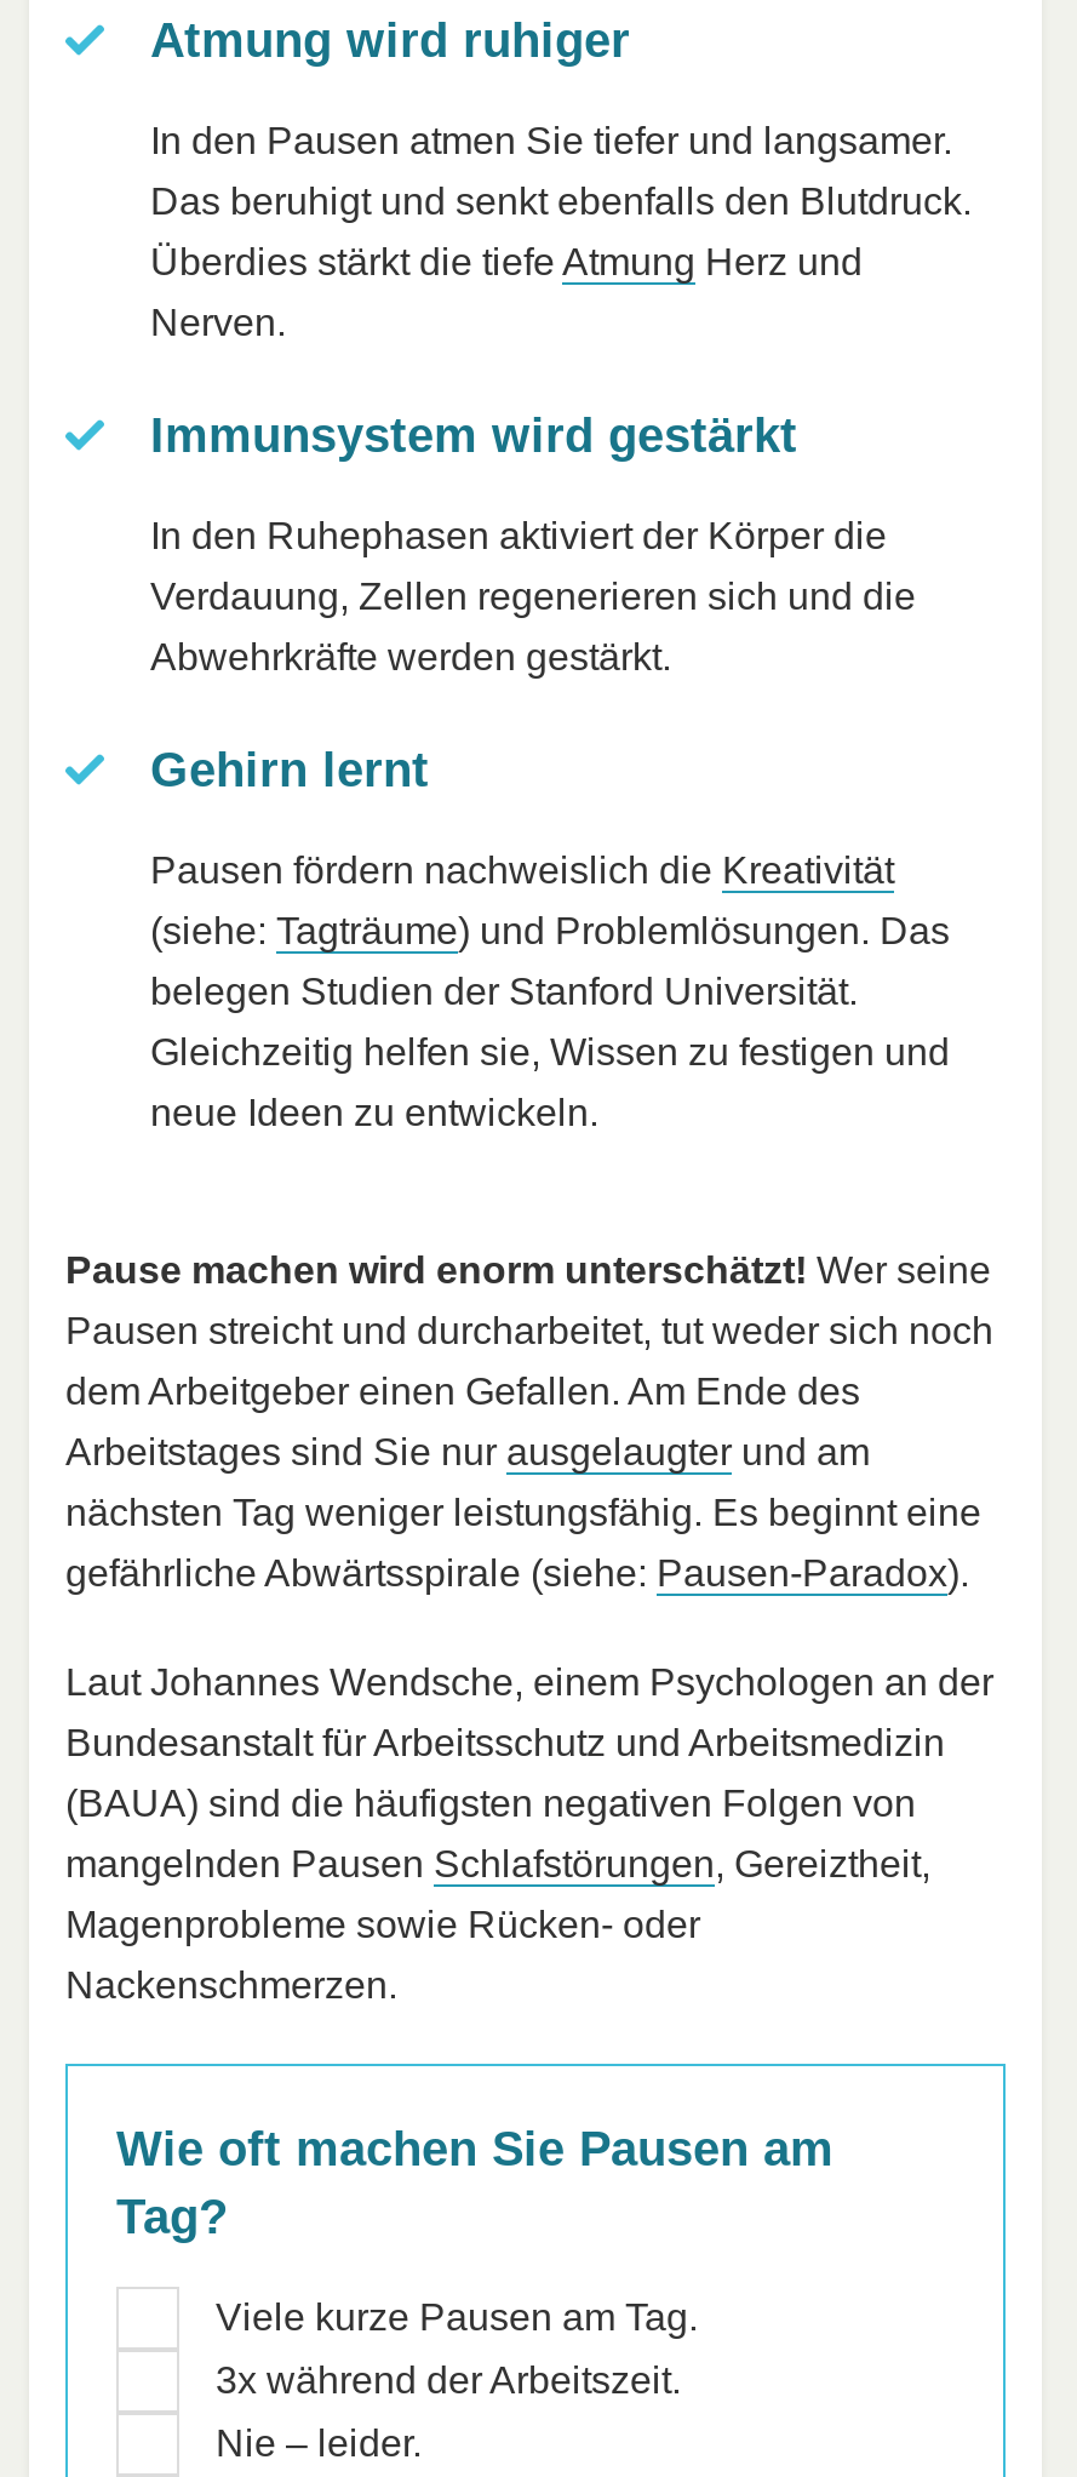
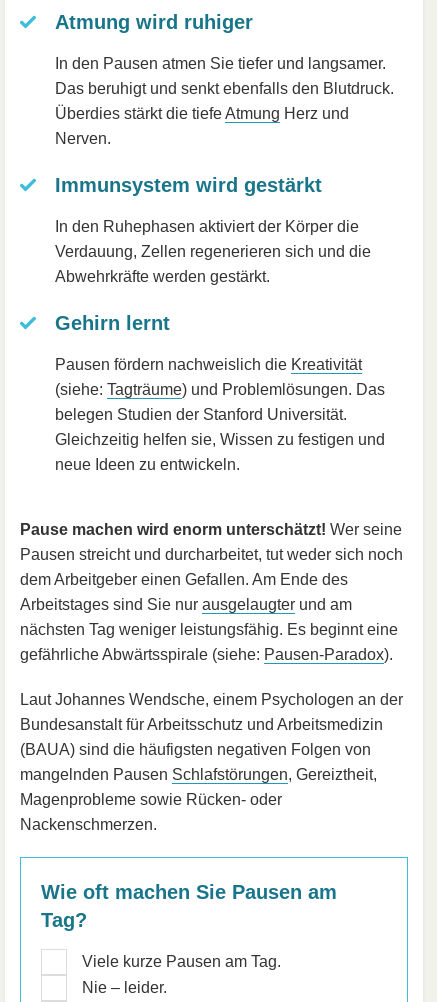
[216,2359,681,2401] 3x während der Arbeitszeit. -> none

